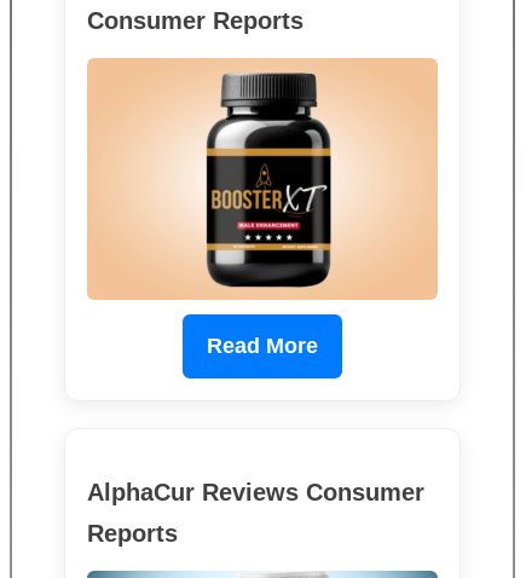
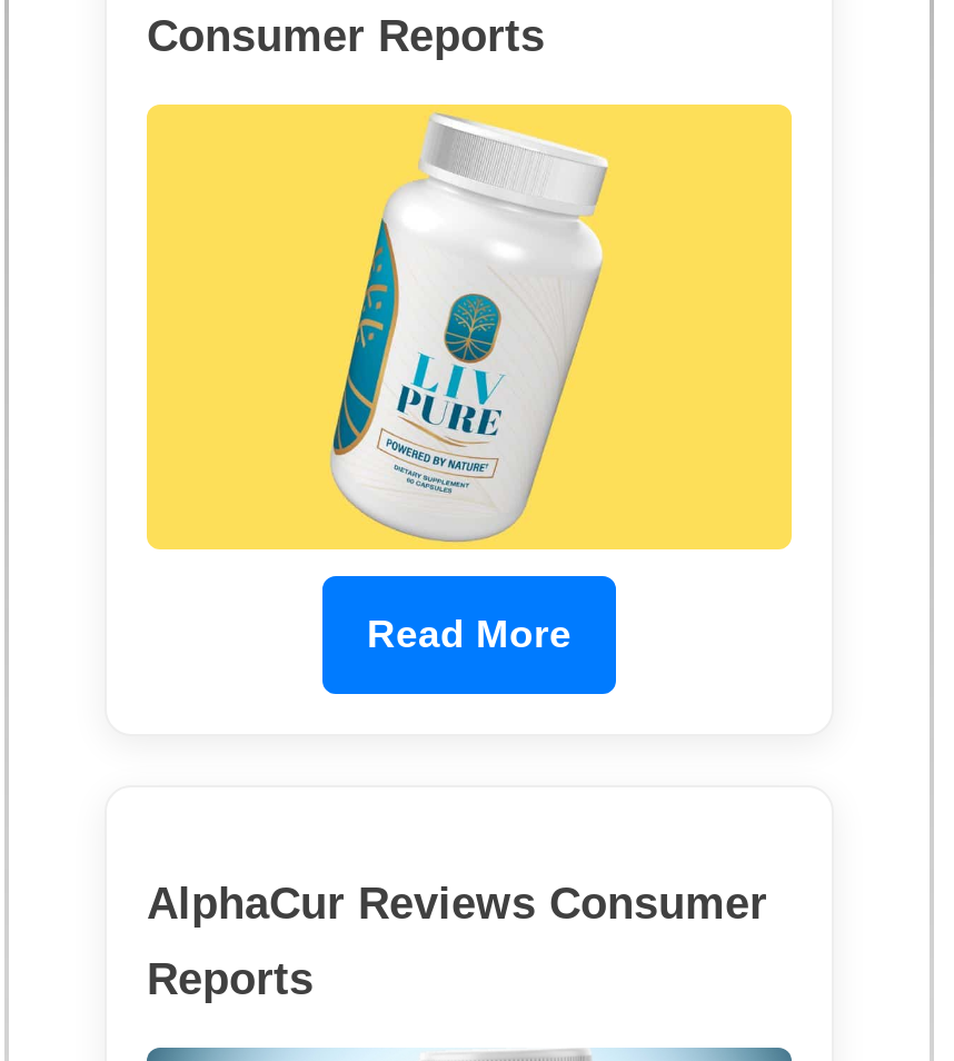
[87,58,438,300] [image] -> [147,105,792,549] [image]

